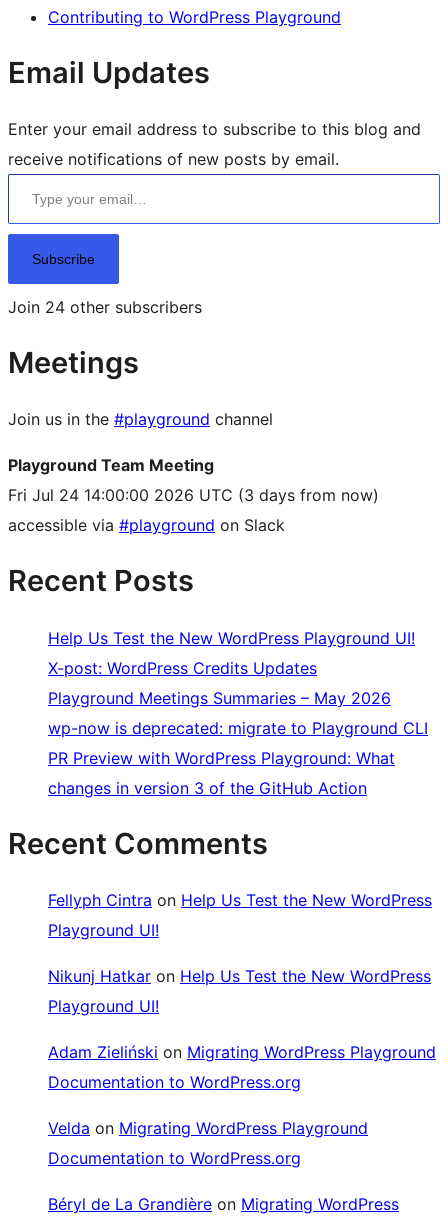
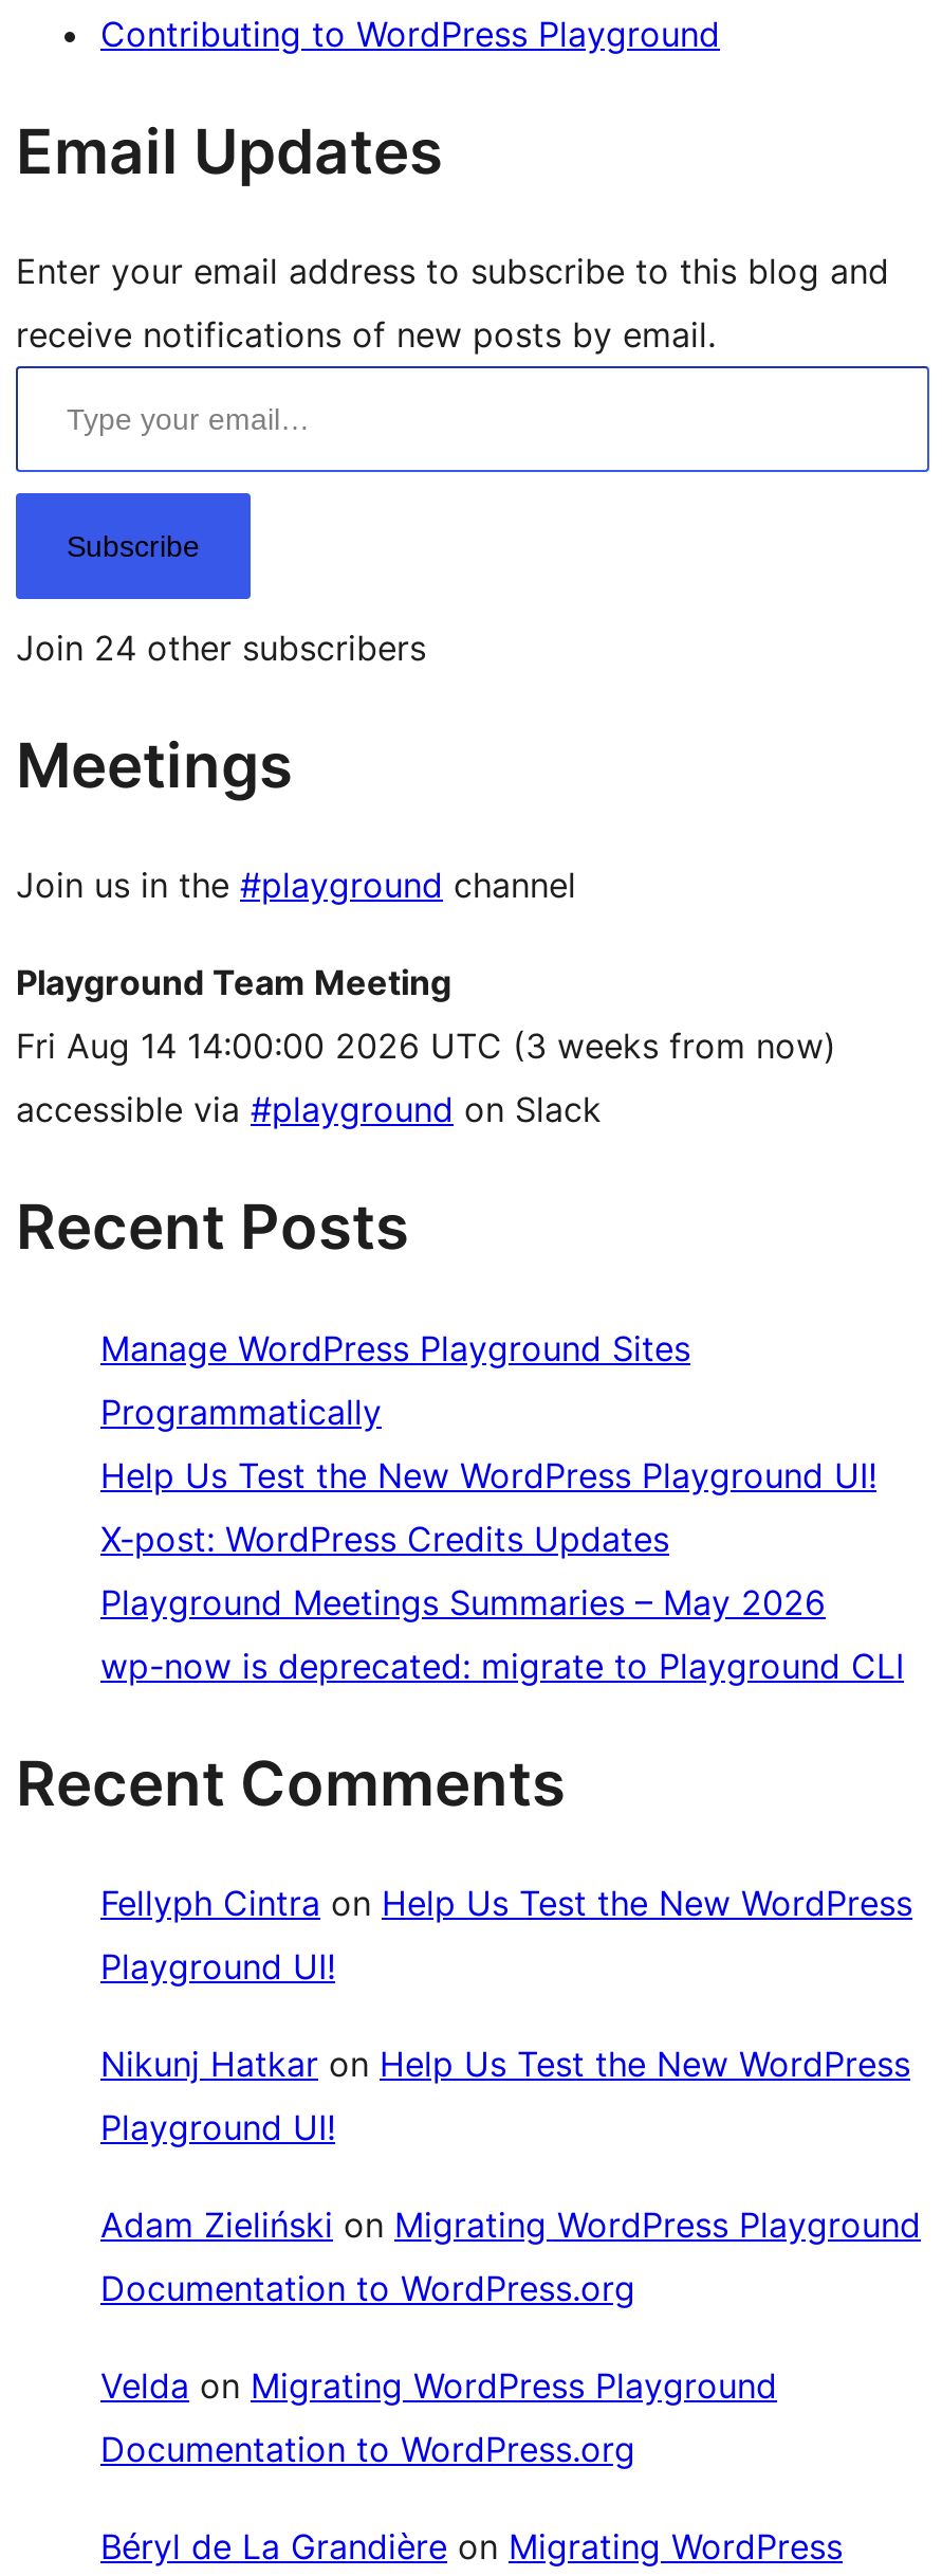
[8,485,379,505] Fri Jul 24 14:00:00 2026 UTC (3 days from now) -> [16,1025,836,1068] Fri Aug 14 14:00:00 2026 UTC (3 weeks from now)
none -> [100,1326,690,1432] Manage WordPress Playground Sites | Programmatically
moved [48,627,428,737] -> [100,1453,904,1686]: Help Us Test the New WordPress Playground UI! | X-post: WordPress Credits Updates | Playground Meetings Summaries – May 2026 | wp-now is deprecated: migrate to Playground CLI
[48,747,395,797] PR Preview with WordPress Playground: What | changes in version 3 of the GitHub Action -> none

